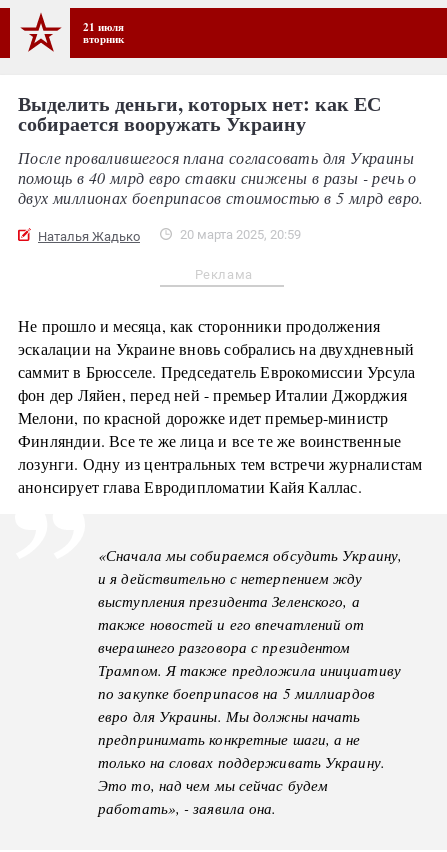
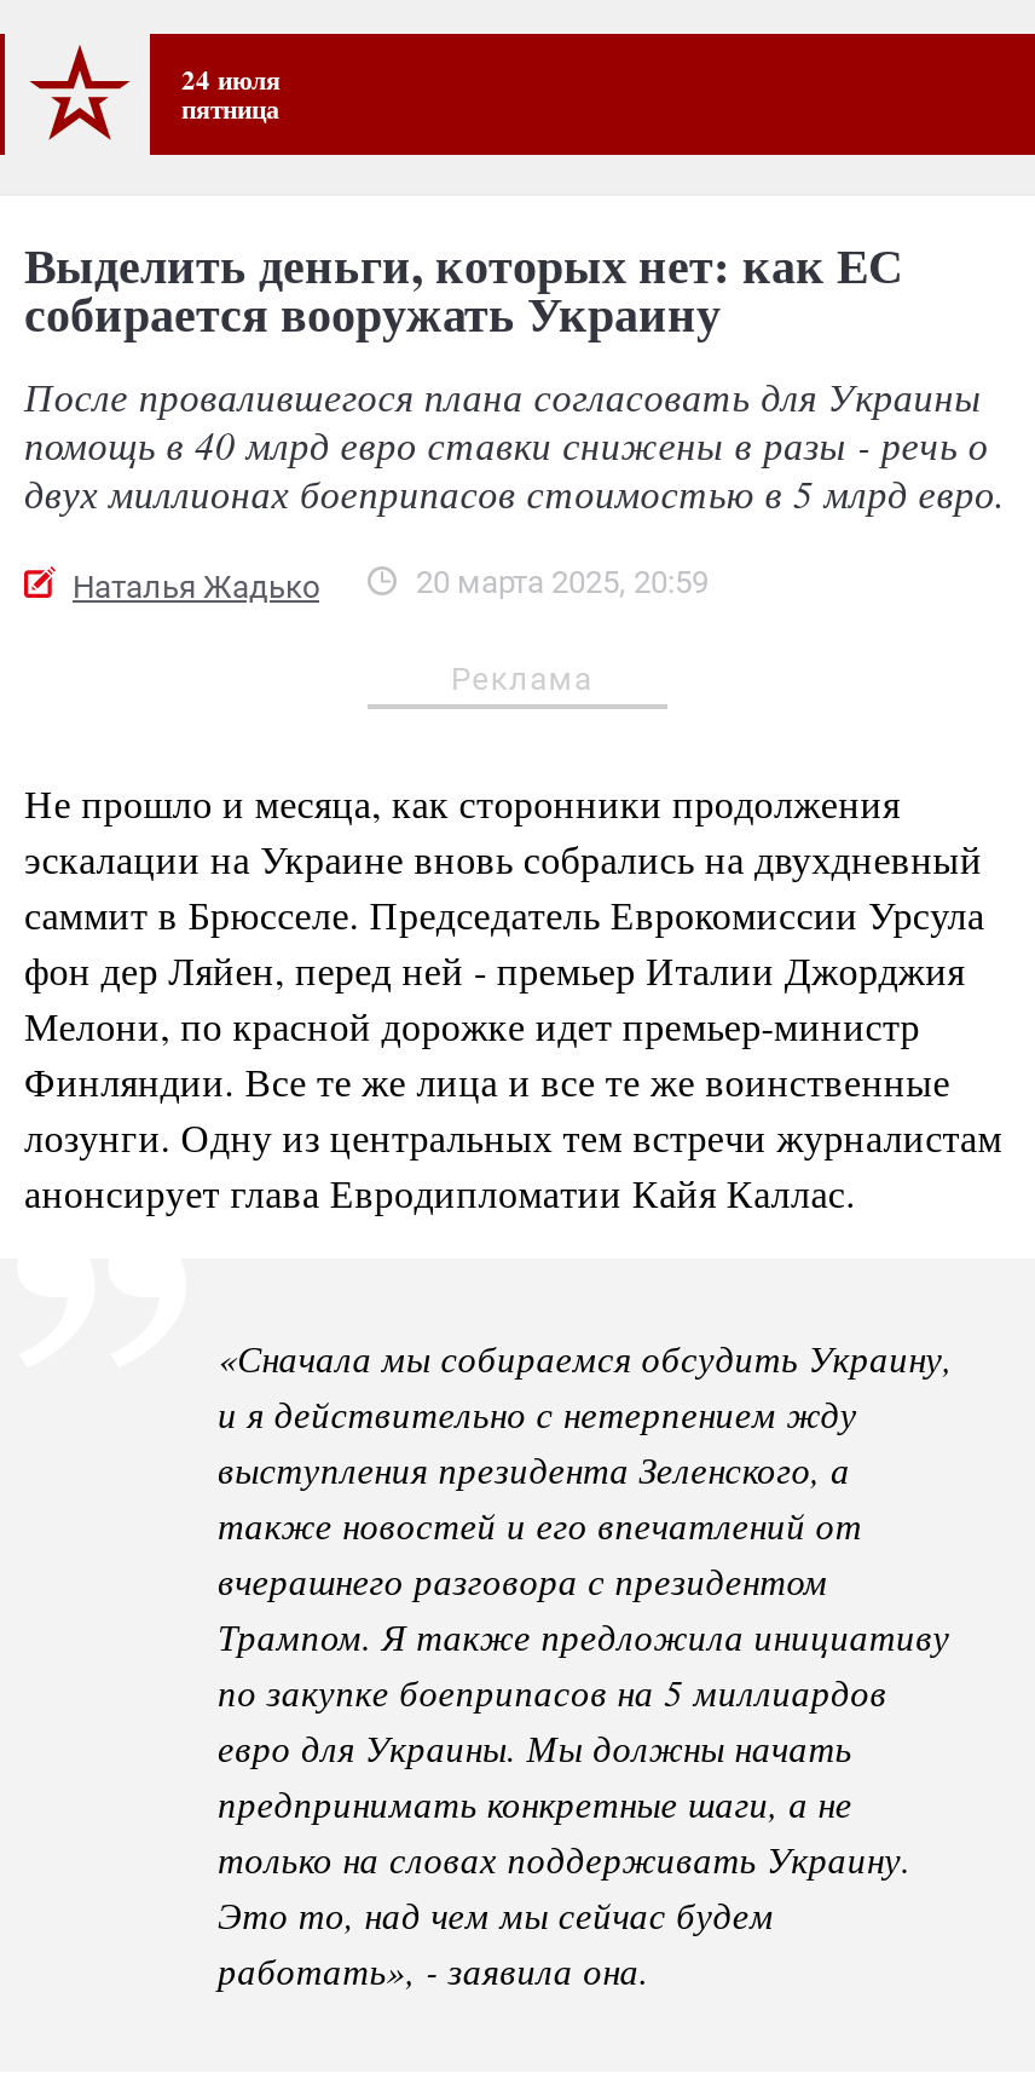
[83,18,124,47] 21 июля | вторник -> [181,58,281,128] 24 июля | пятница

